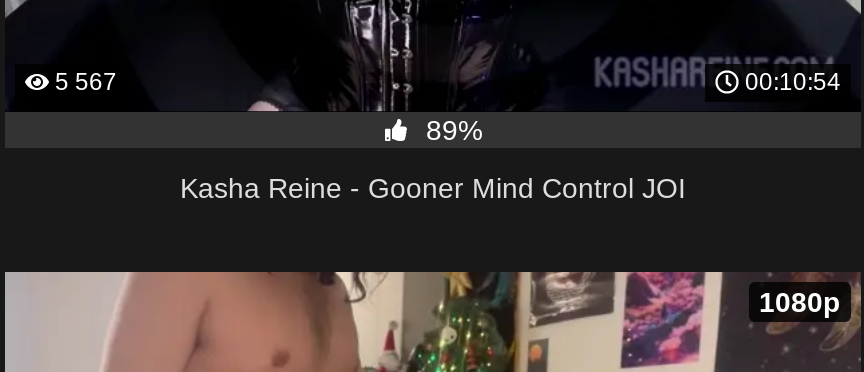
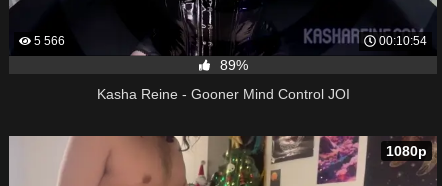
[49,68,117,96] 5 567 -> [31,34,65,48] 5 566

